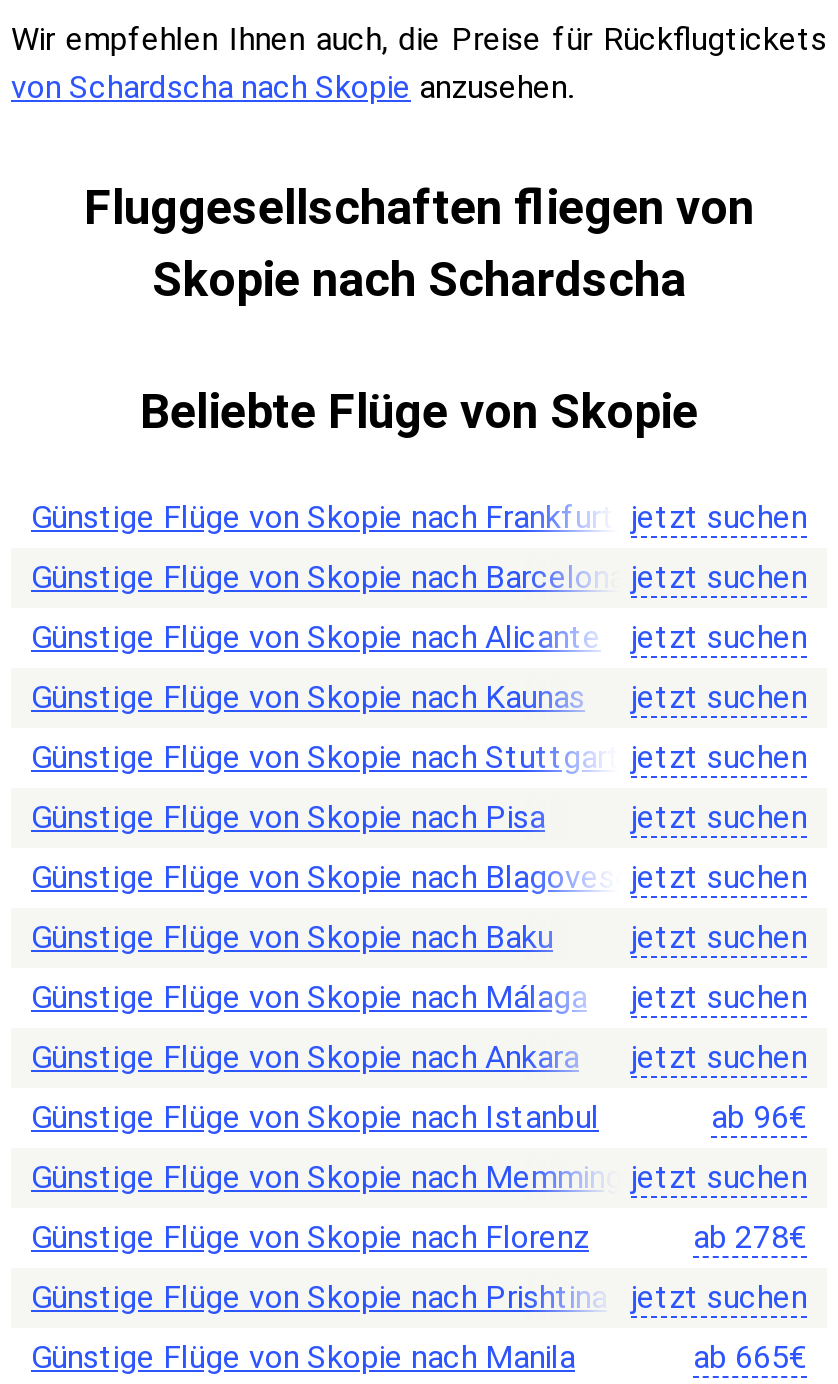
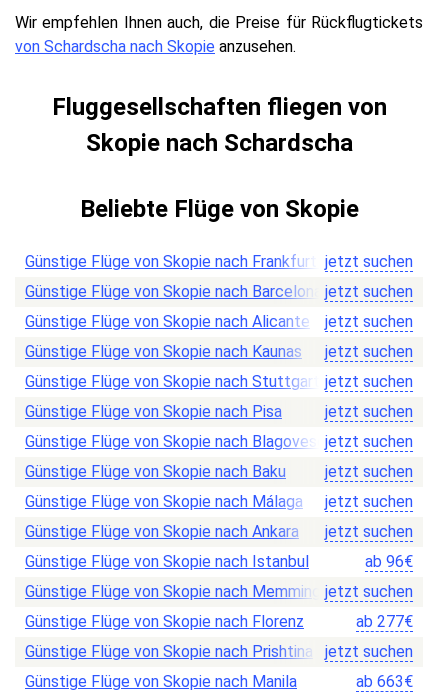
[693,1218,807,1256] ab 278€ -> [356,612,413,631] ab 277€
[693,1338,807,1376] ab 665€ -> [356,672,413,691] ab 663€

